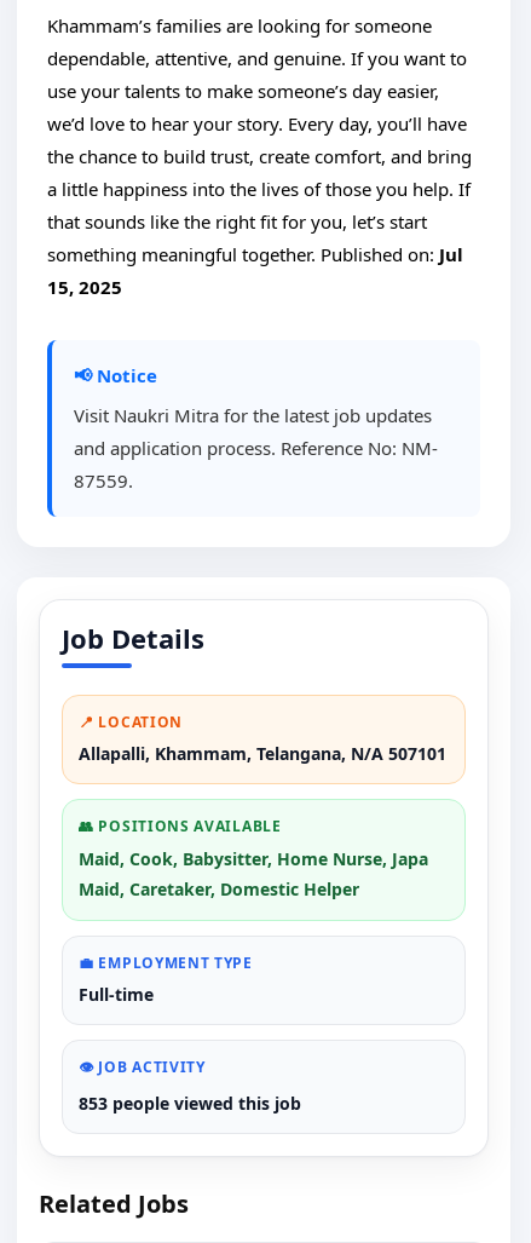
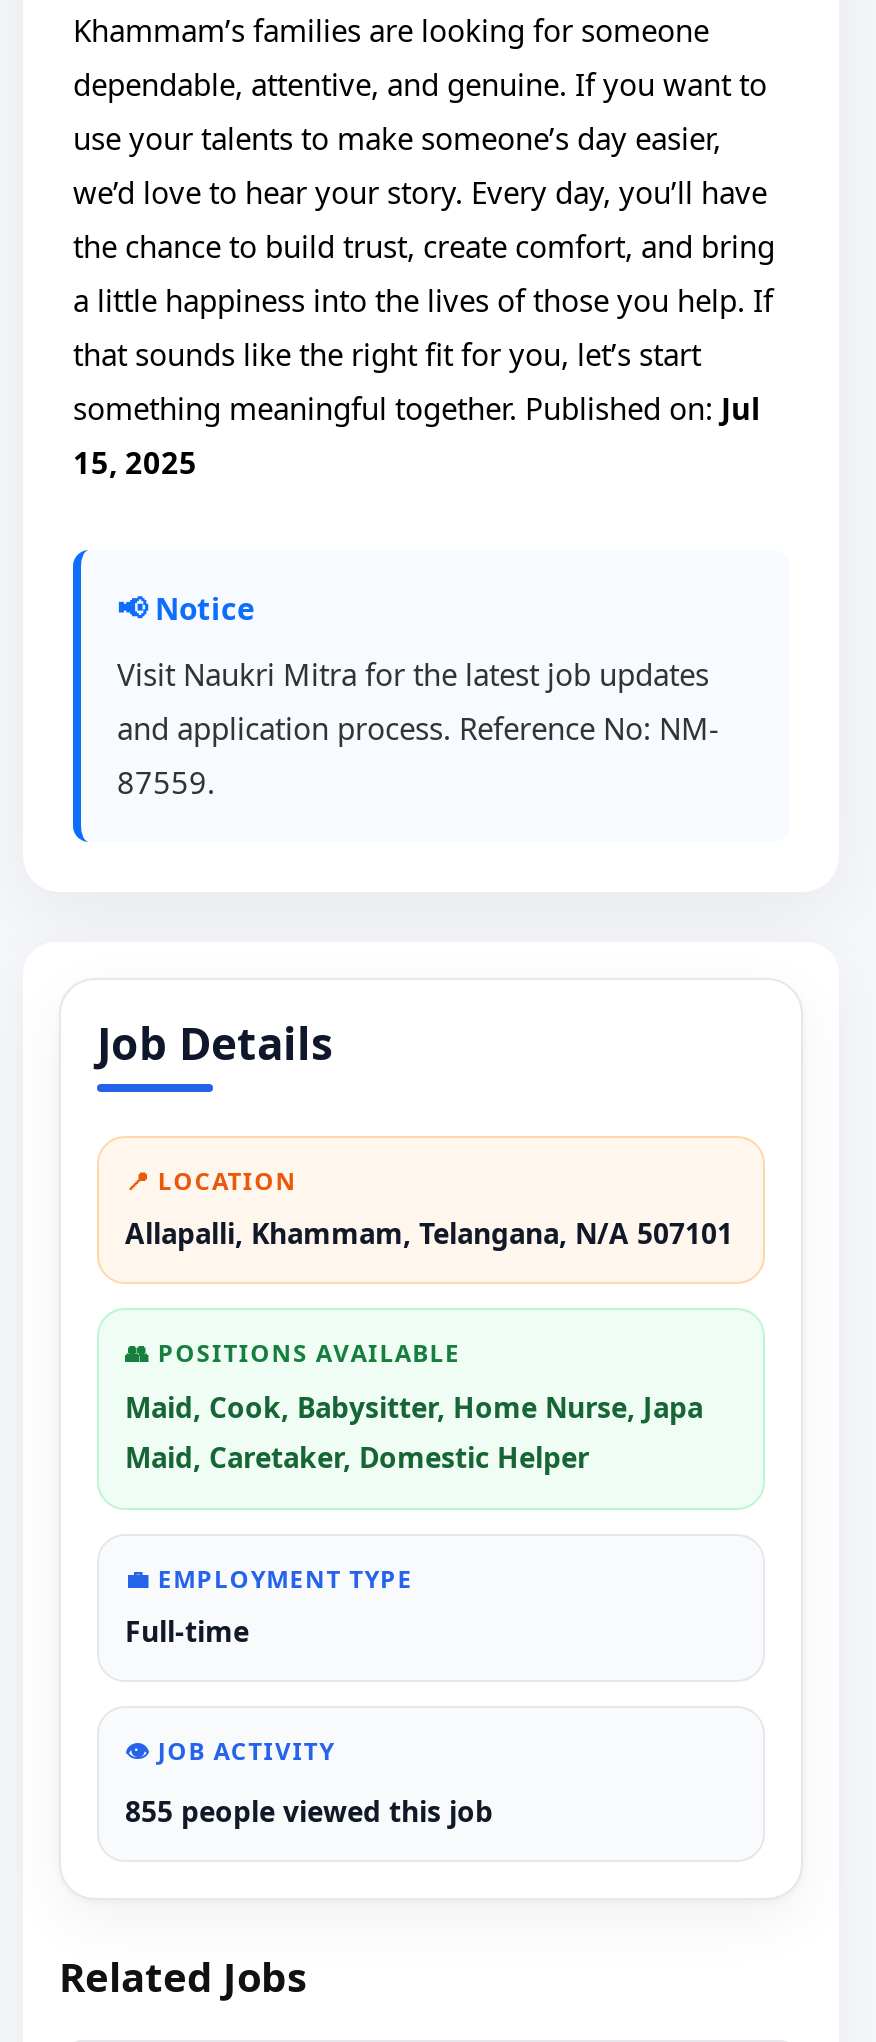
[79,1092,301,1115] 853 people viewed this job -> [125,1792,493,1830] 855 people viewed this job

